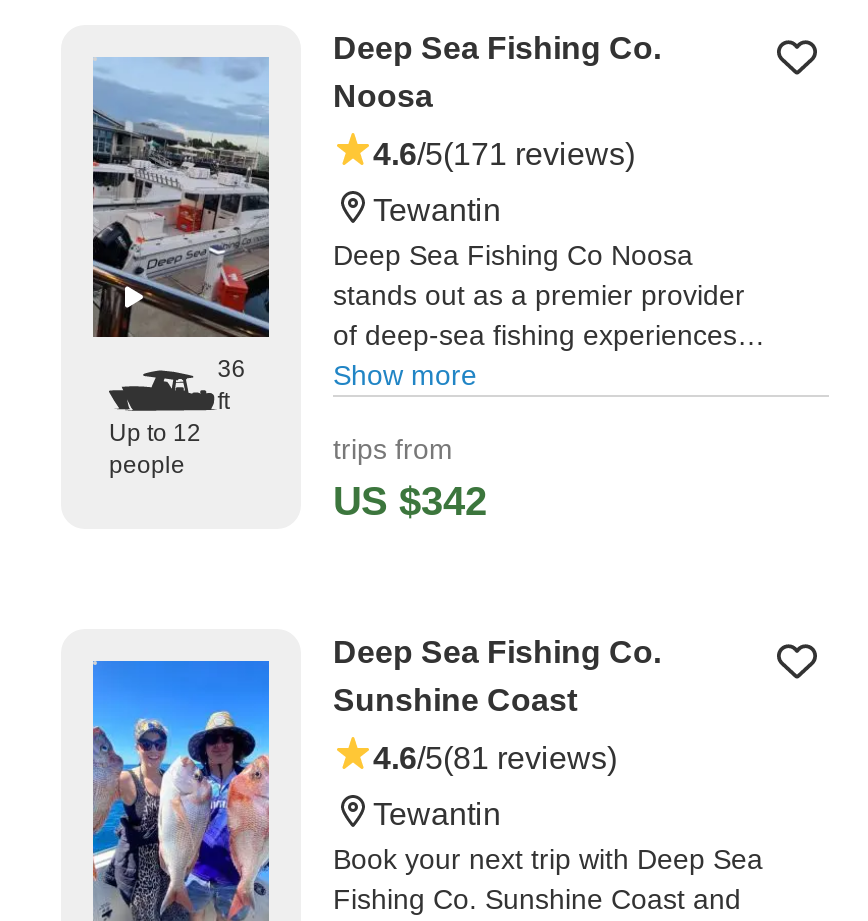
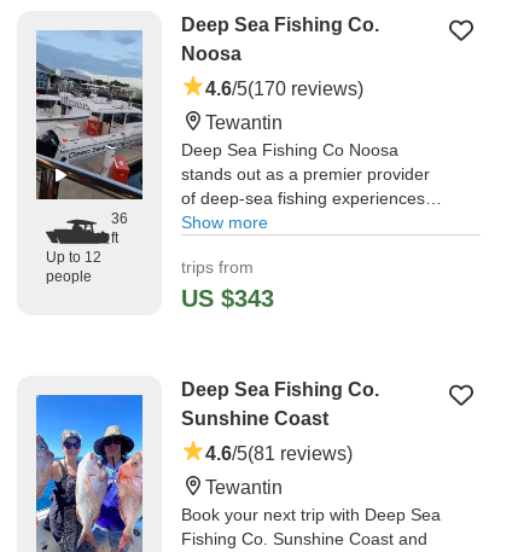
[373,136,635,170] 4.6/5(171 reviews) -> [205,78,363,98] 4.6/5(170 reviews)
[333,479,487,523] US $342 -> [181,285,274,312] US $343

